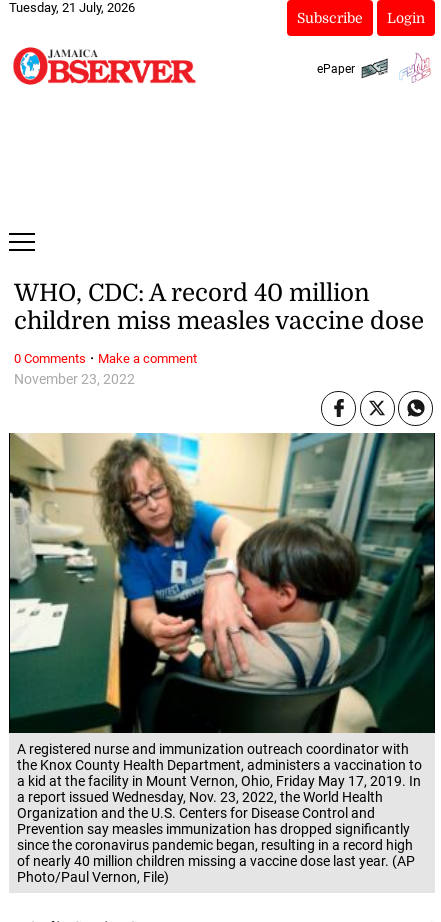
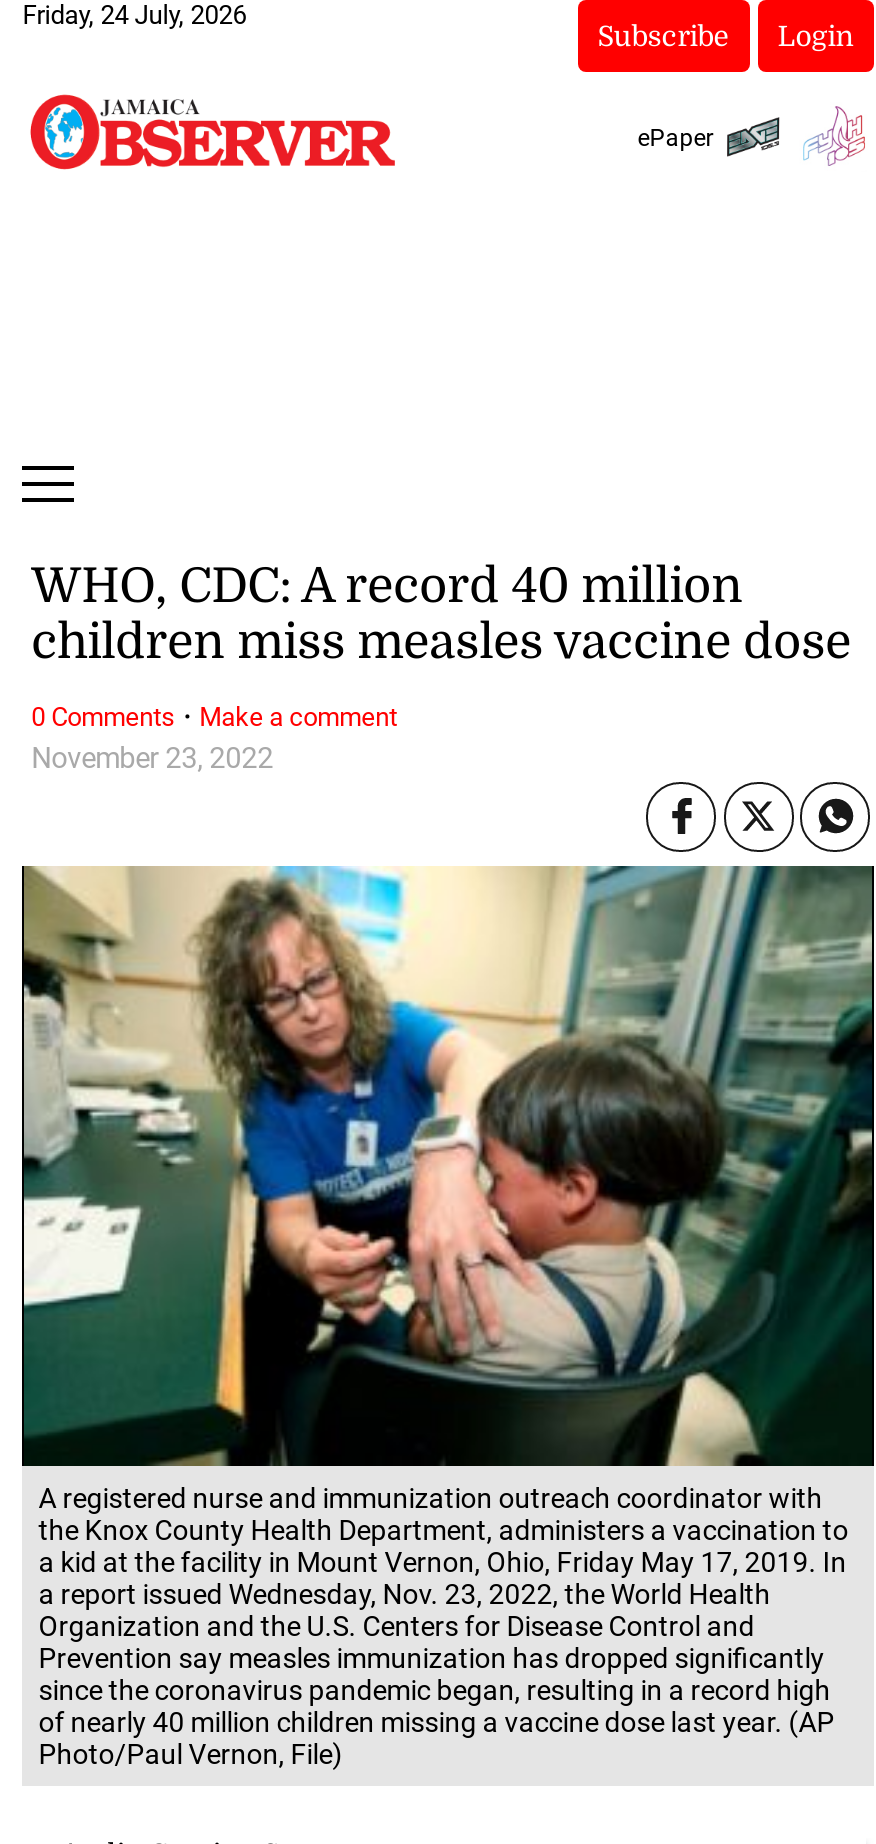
[9,0,135,15] Tuesday, 21 July, 2026 -> [22,0,246,30] Friday, 24 July, 2026

